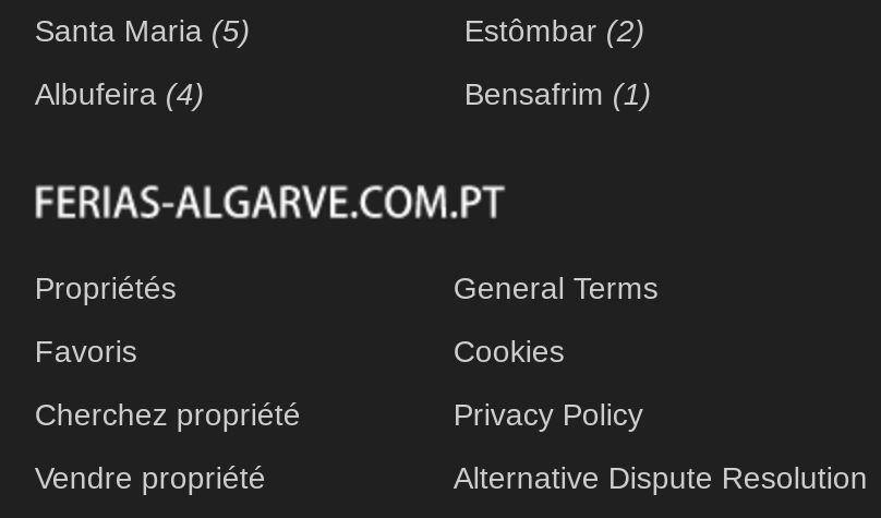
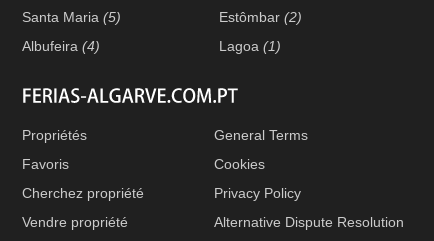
[464,77,652,112] Bensafrim (1) -> [219,38,281,54] Lagoa (1)

